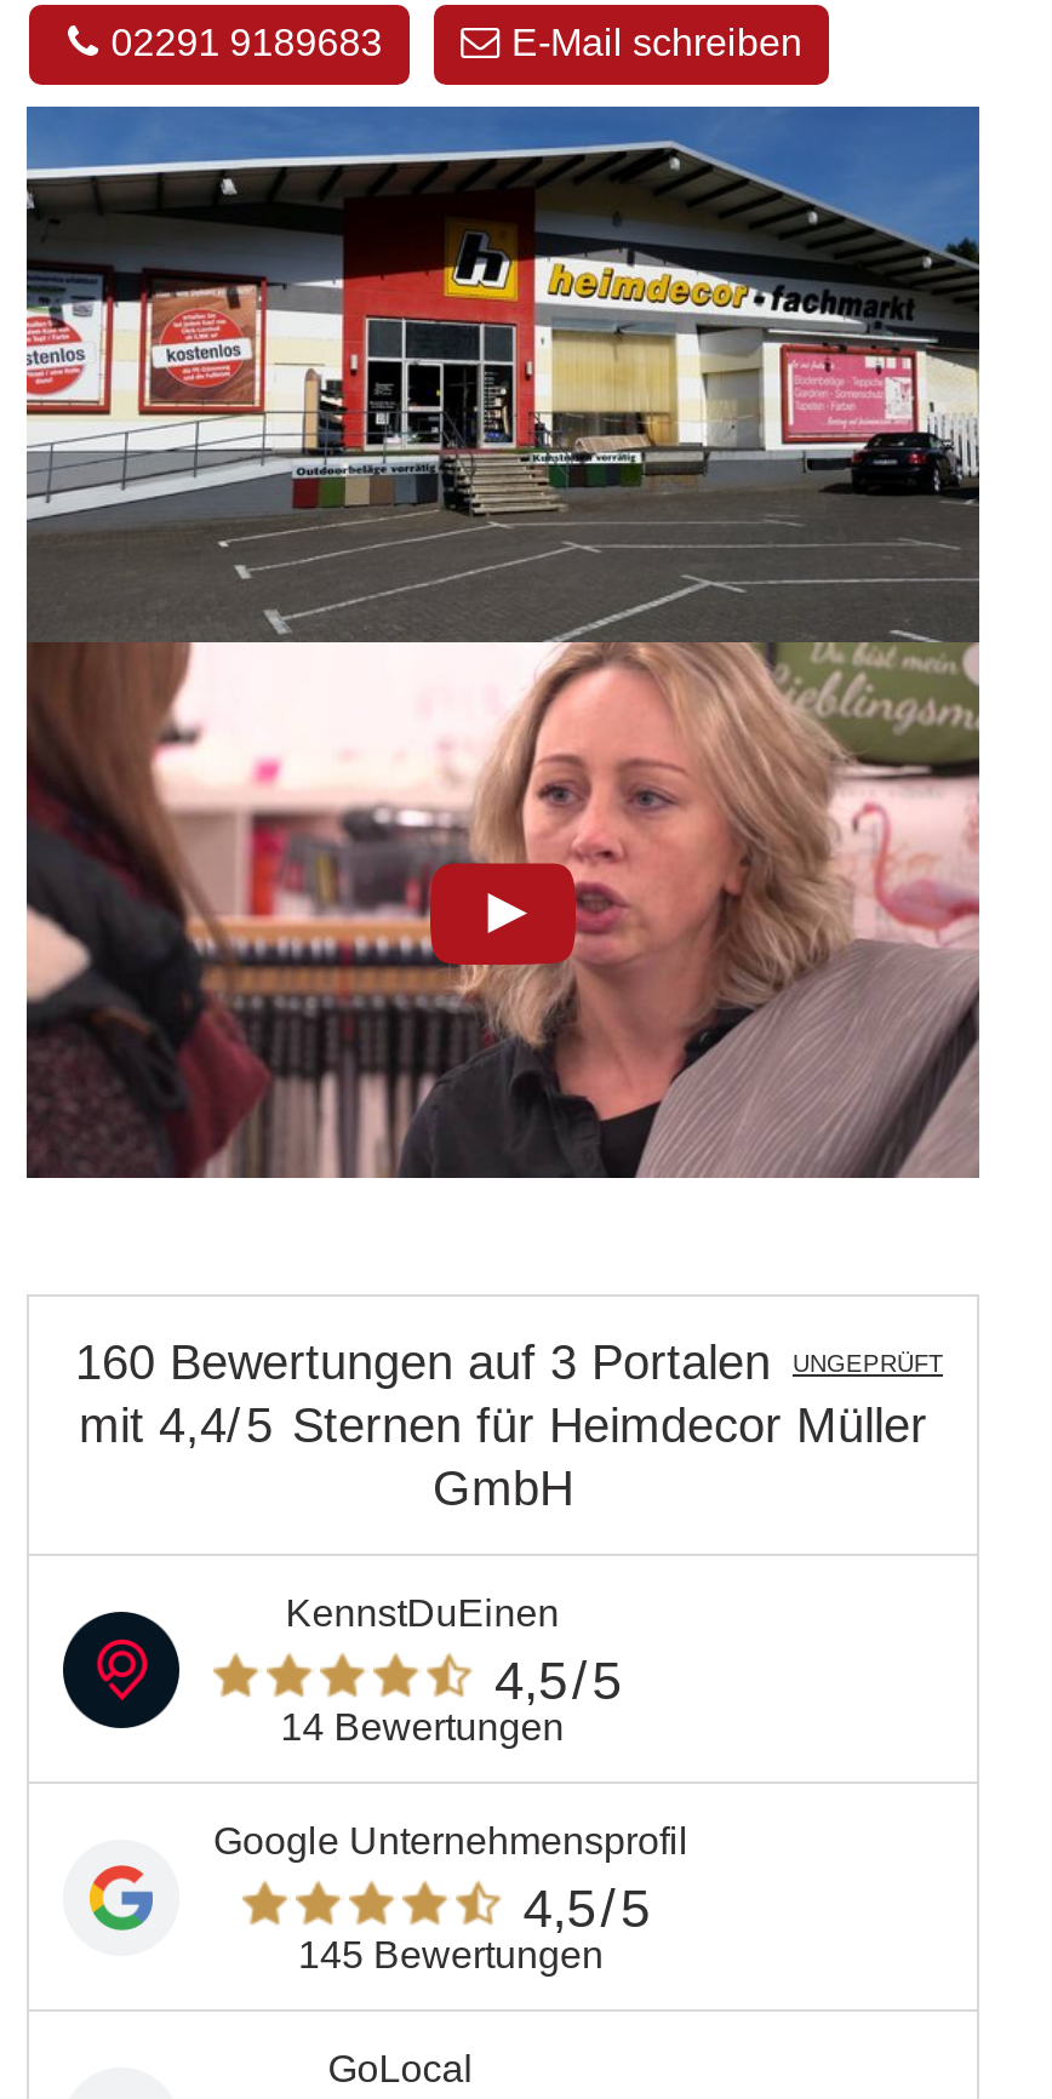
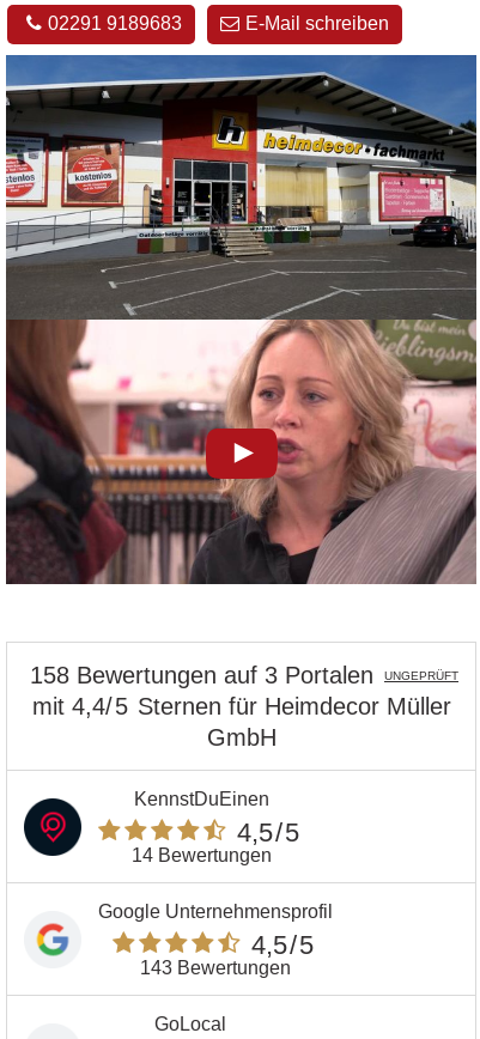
[75,1336,771,1389] 160 Bewertungen auf 3 Portalen -> [30,662,373,688] 158 Bewertungen auf 3 Portalen
[298,1934,604,1976] 145 Bewertungen -> [140,958,291,978] 143 Bewertungen

